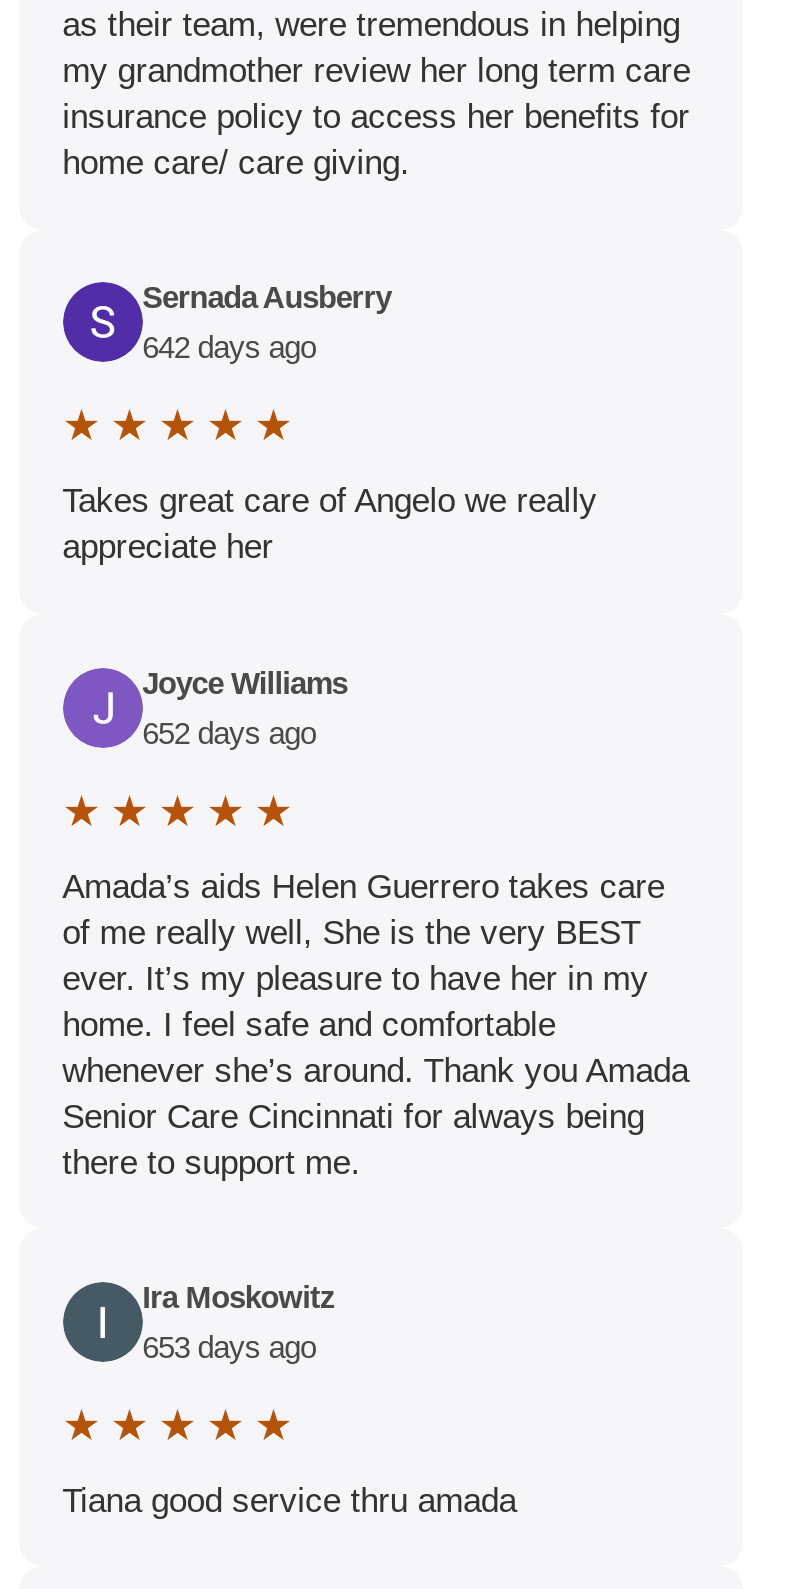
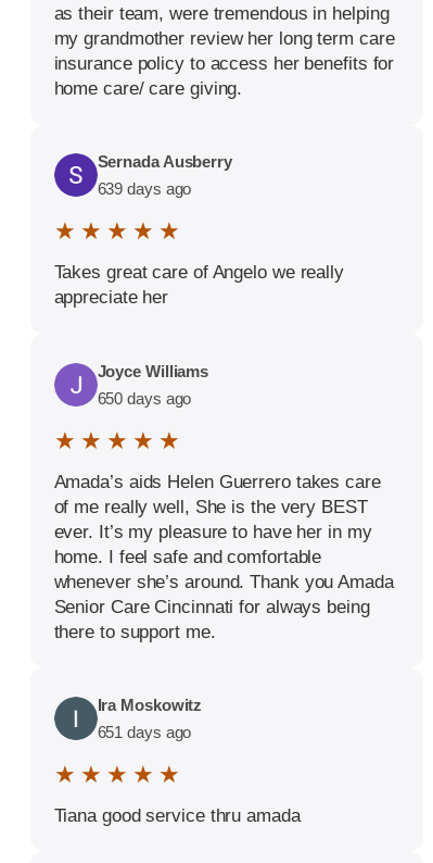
[142,331,316,365] 642 days ago -> [97,180,191,198] 639 days ago
[142,715,316,749] 652 days ago -> [97,389,191,407] 650 days ago
[142,1329,316,1363] 653 days ago -> [97,722,191,741] 651 days ago

